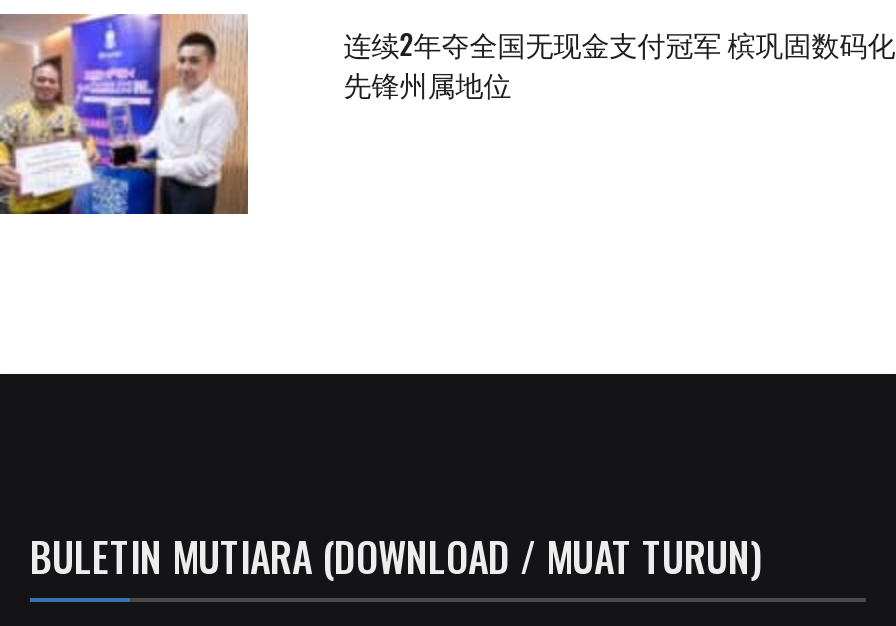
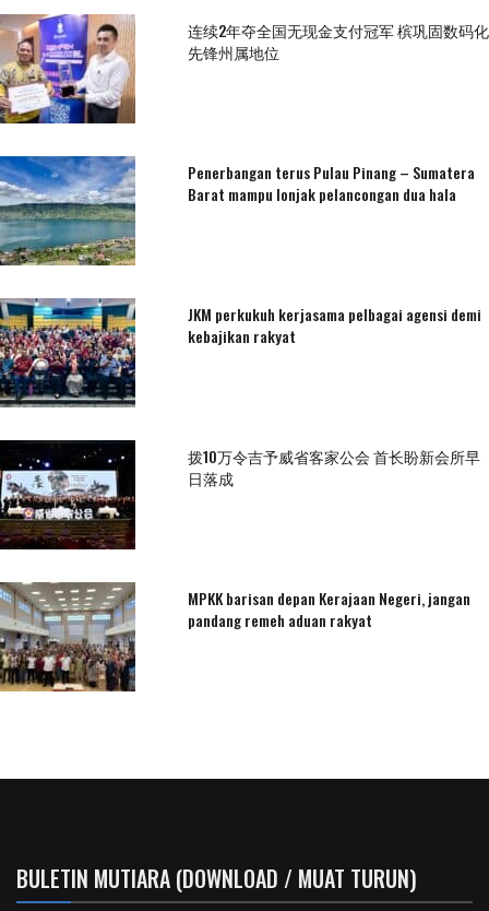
none -> [3,155,136,267] [image]
none -> [3,297,136,409] [image]
none -> [3,439,136,551] [image]
none -> [3,581,136,693] [image]
none -> [188,160,475,205] Penerbangan terus Pulau Pinang – Sumatera | Barat mampu lonjak pelancongan dua hala
none -> [188,302,481,347] JKM perkukuh kerjasama pelbagai agensi demi | kebajikan rakyat
none -> [188,444,480,489] 拨10万令吉予威省客家公会 首长盼新会所早 | 日落成
none -> [188,586,470,631] MPKK barisan depan Kerajaan Negeri, jangan | pandang remeh aduan rakyat

